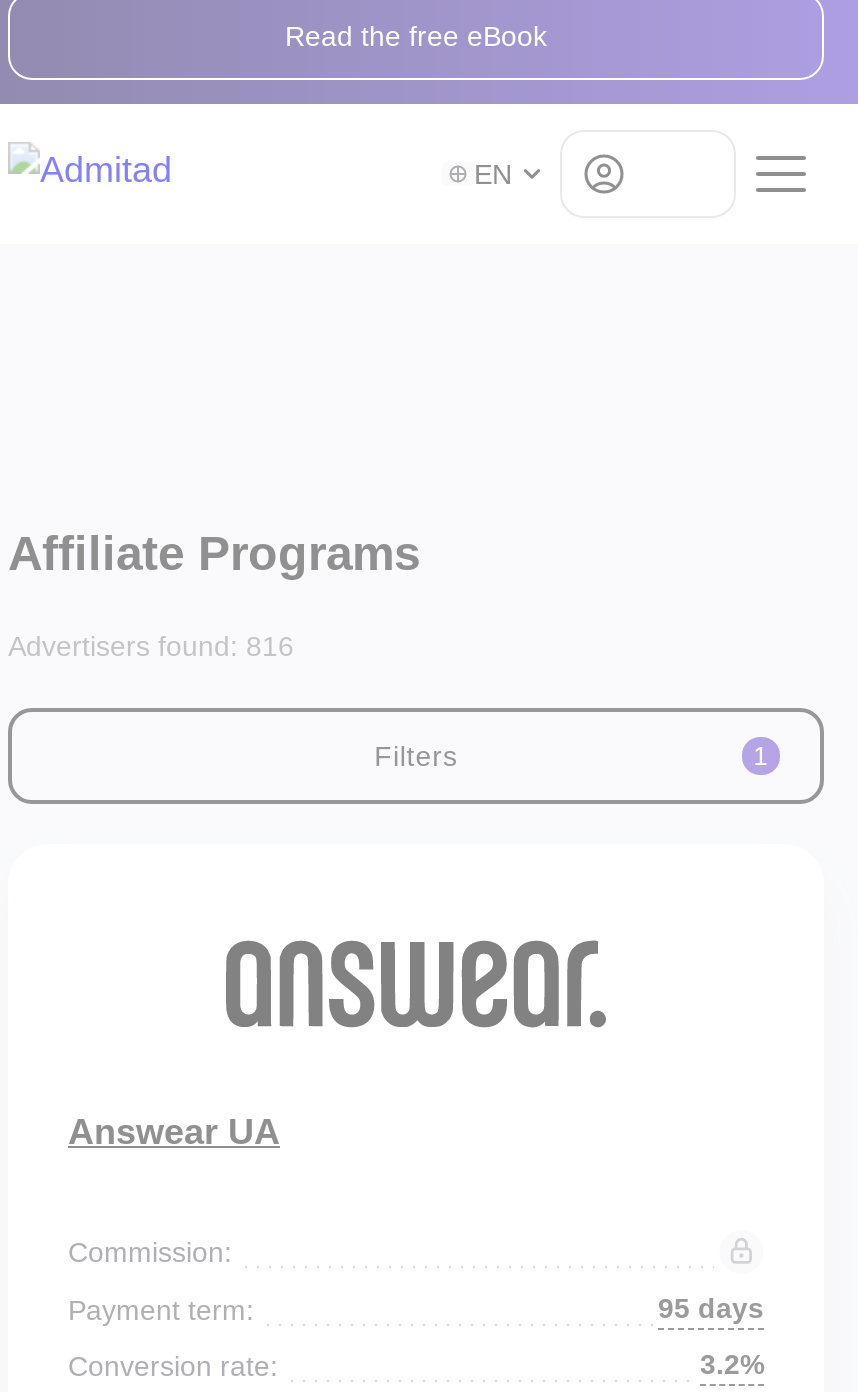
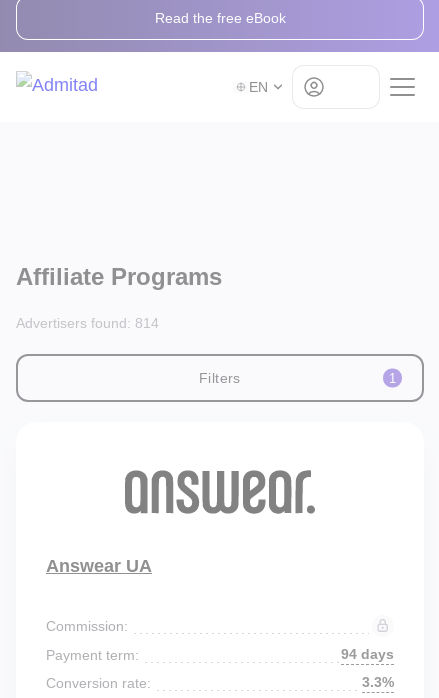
[8,630,294,662] Advertisers found: 816 -> [16,315,159,331] Advertisers found: 814
[658,1292,764,1324] 95 days -> [341,646,394,662] 94 days
[700,1348,764,1380] 3.2% -> [362,674,394,690] 3.3%

